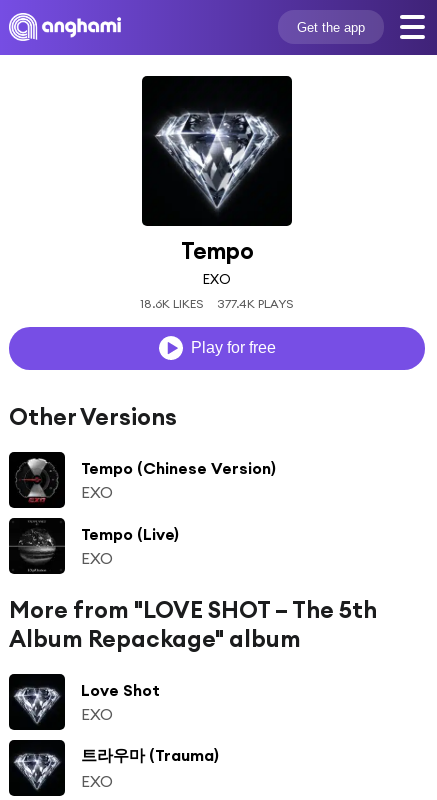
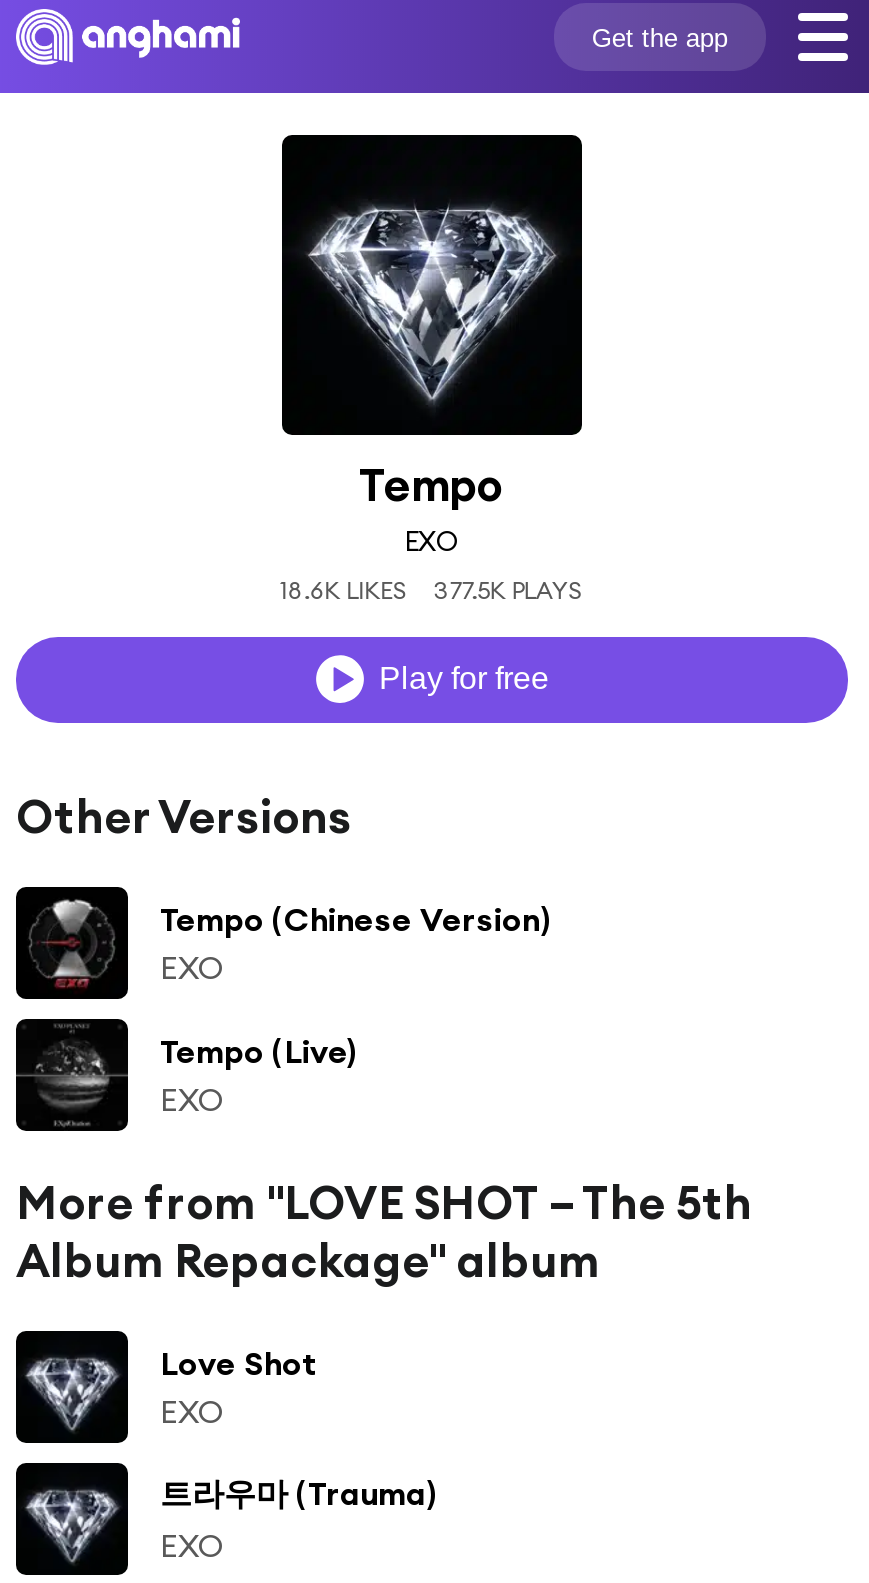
[140,296,294,311] 18.6K LIKES 377.4K PLAYS -> [280,575,584,605] 18.6K LIKES 377.5K PLAYS

